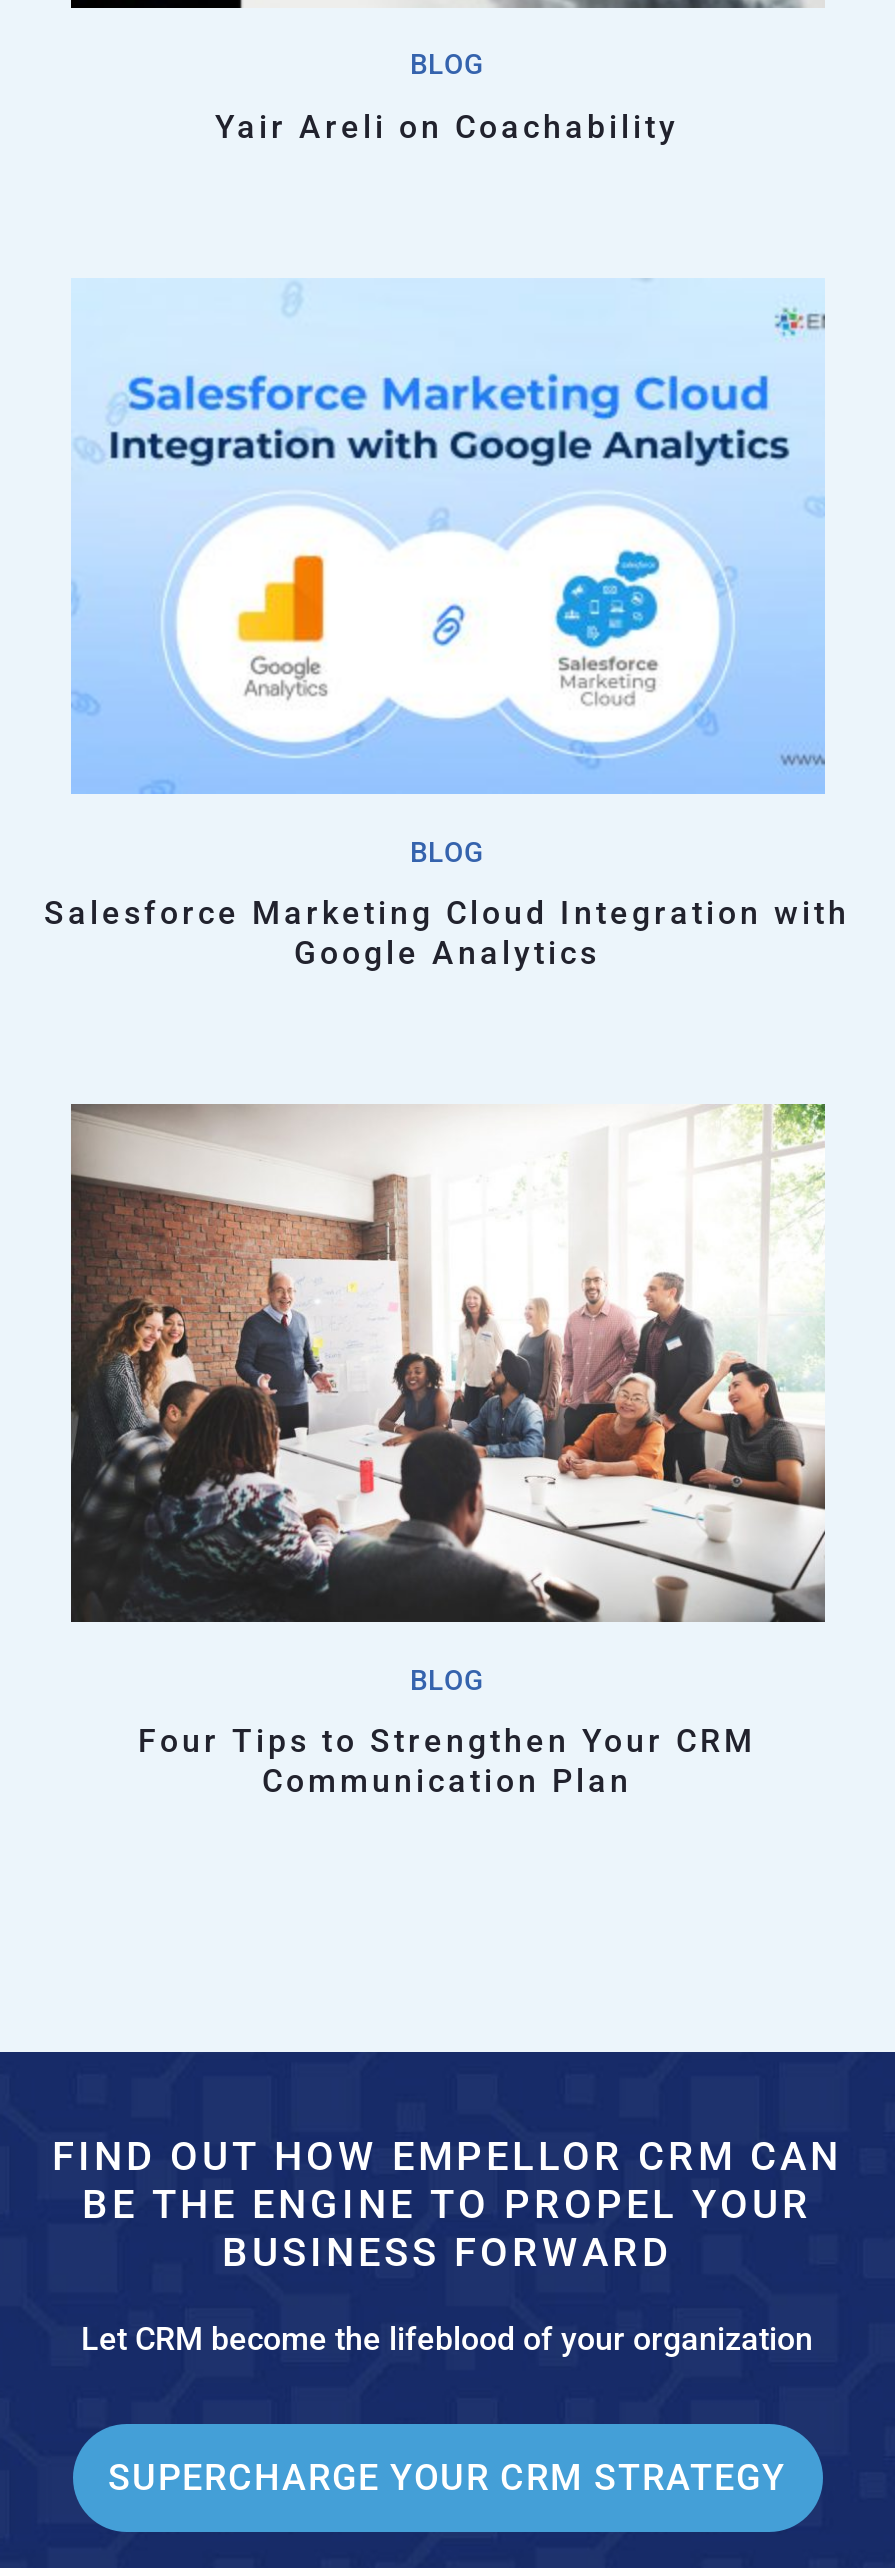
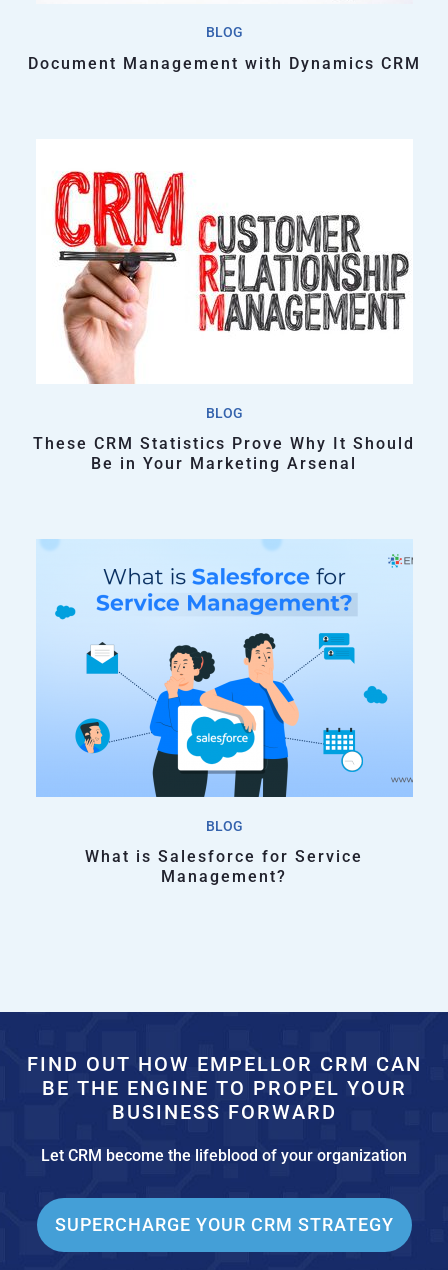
[215,108,679,146] Yair Areli on Coachability -> [27,54,420,73] Document Management with Dynamics CRM
[69,278,827,796] [image] -> [36,139,413,385] [image]
[44,894,850,972] Salesforce Marketing Cloud Integration with | Google Analytics -> [33,434,415,473] These CRM Statistics Prove Why It Should | Be in Your Marketing Arsenal
[69,1102,827,1624] [image] -> [36,539,413,798] [image]
[138,1723,756,1801] Four Tips to Strengthen Your CRM | Communication Plan -> [85,847,363,886] What is Salesforce for Service | Management?

